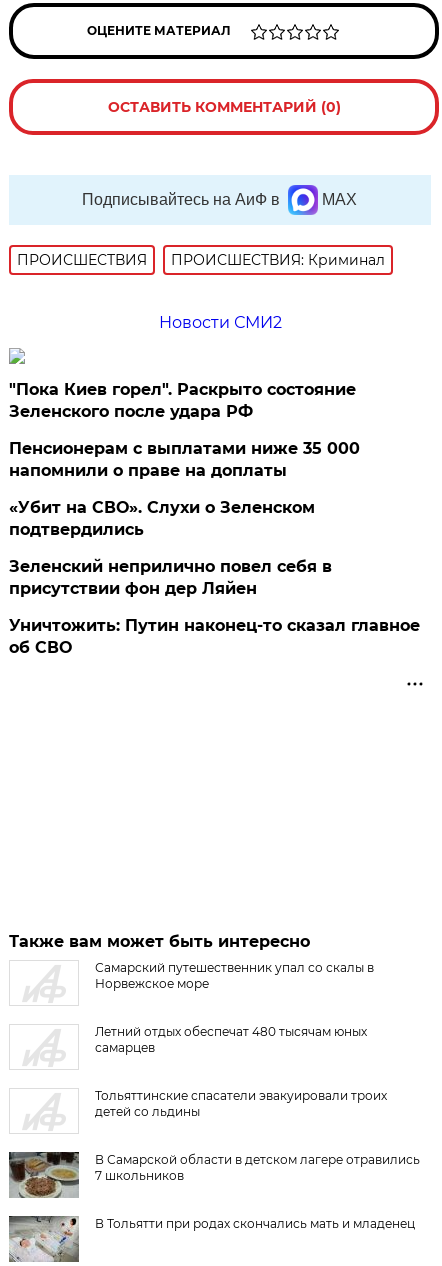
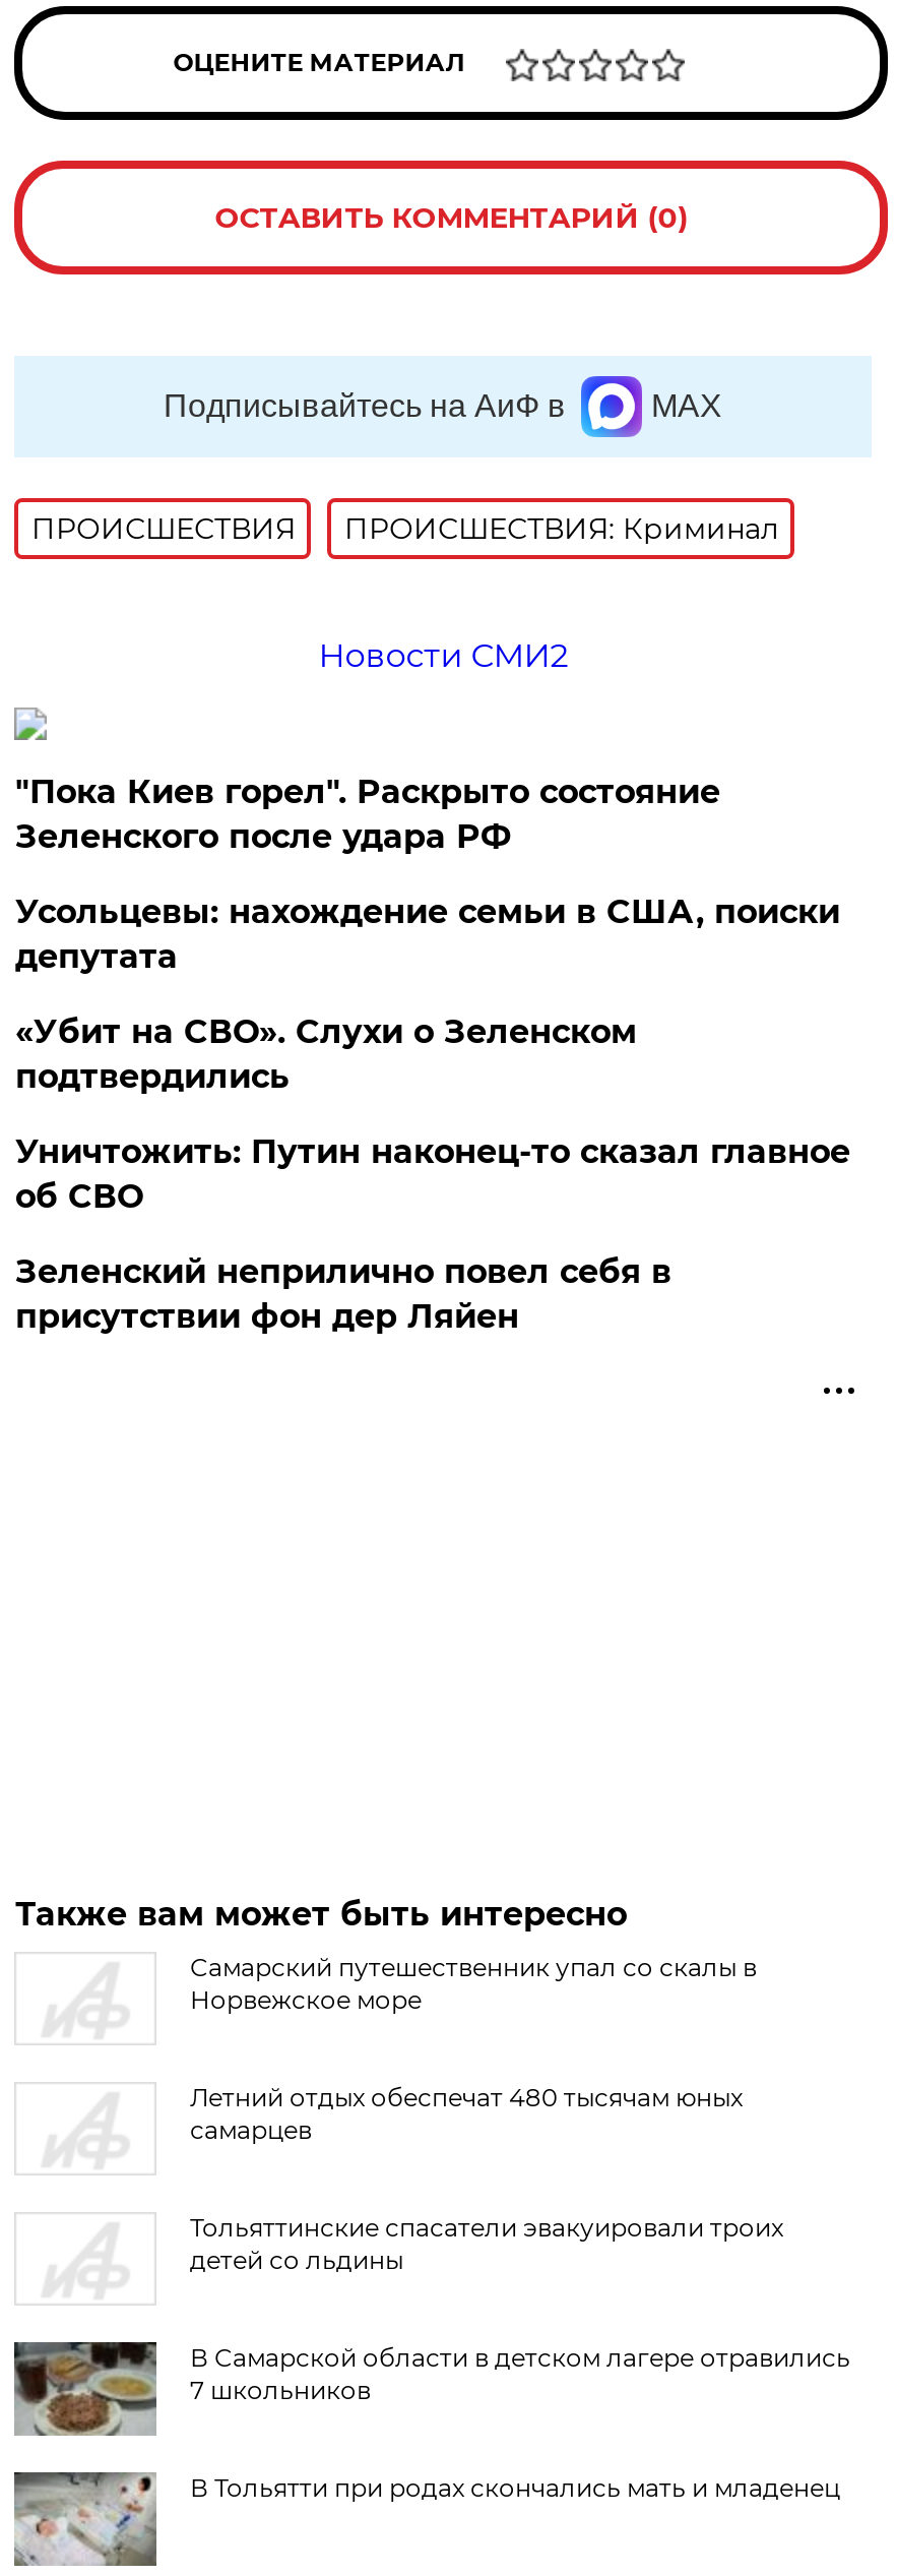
[9,439,360,480] Пенсионерам с выплатами ниже 35 000 | напомнили о праве на доплаты -> [15,893,840,976] Усольцевы: нахождение семьи в США, поиски | депутата
moved [9,557,332,598] -> [15,1252,671,1336]: Зеленский неприлично повел cебя в | присутствии фон дер Ляйен
moved [9,616,420,657] -> [15,1132,850,1216]: Уничтожить: Путин наконец-то сказал главное | об СВО

